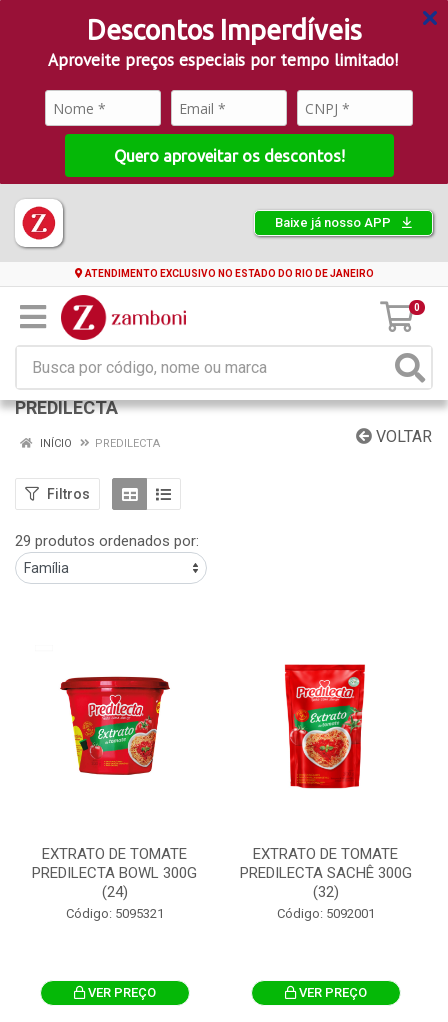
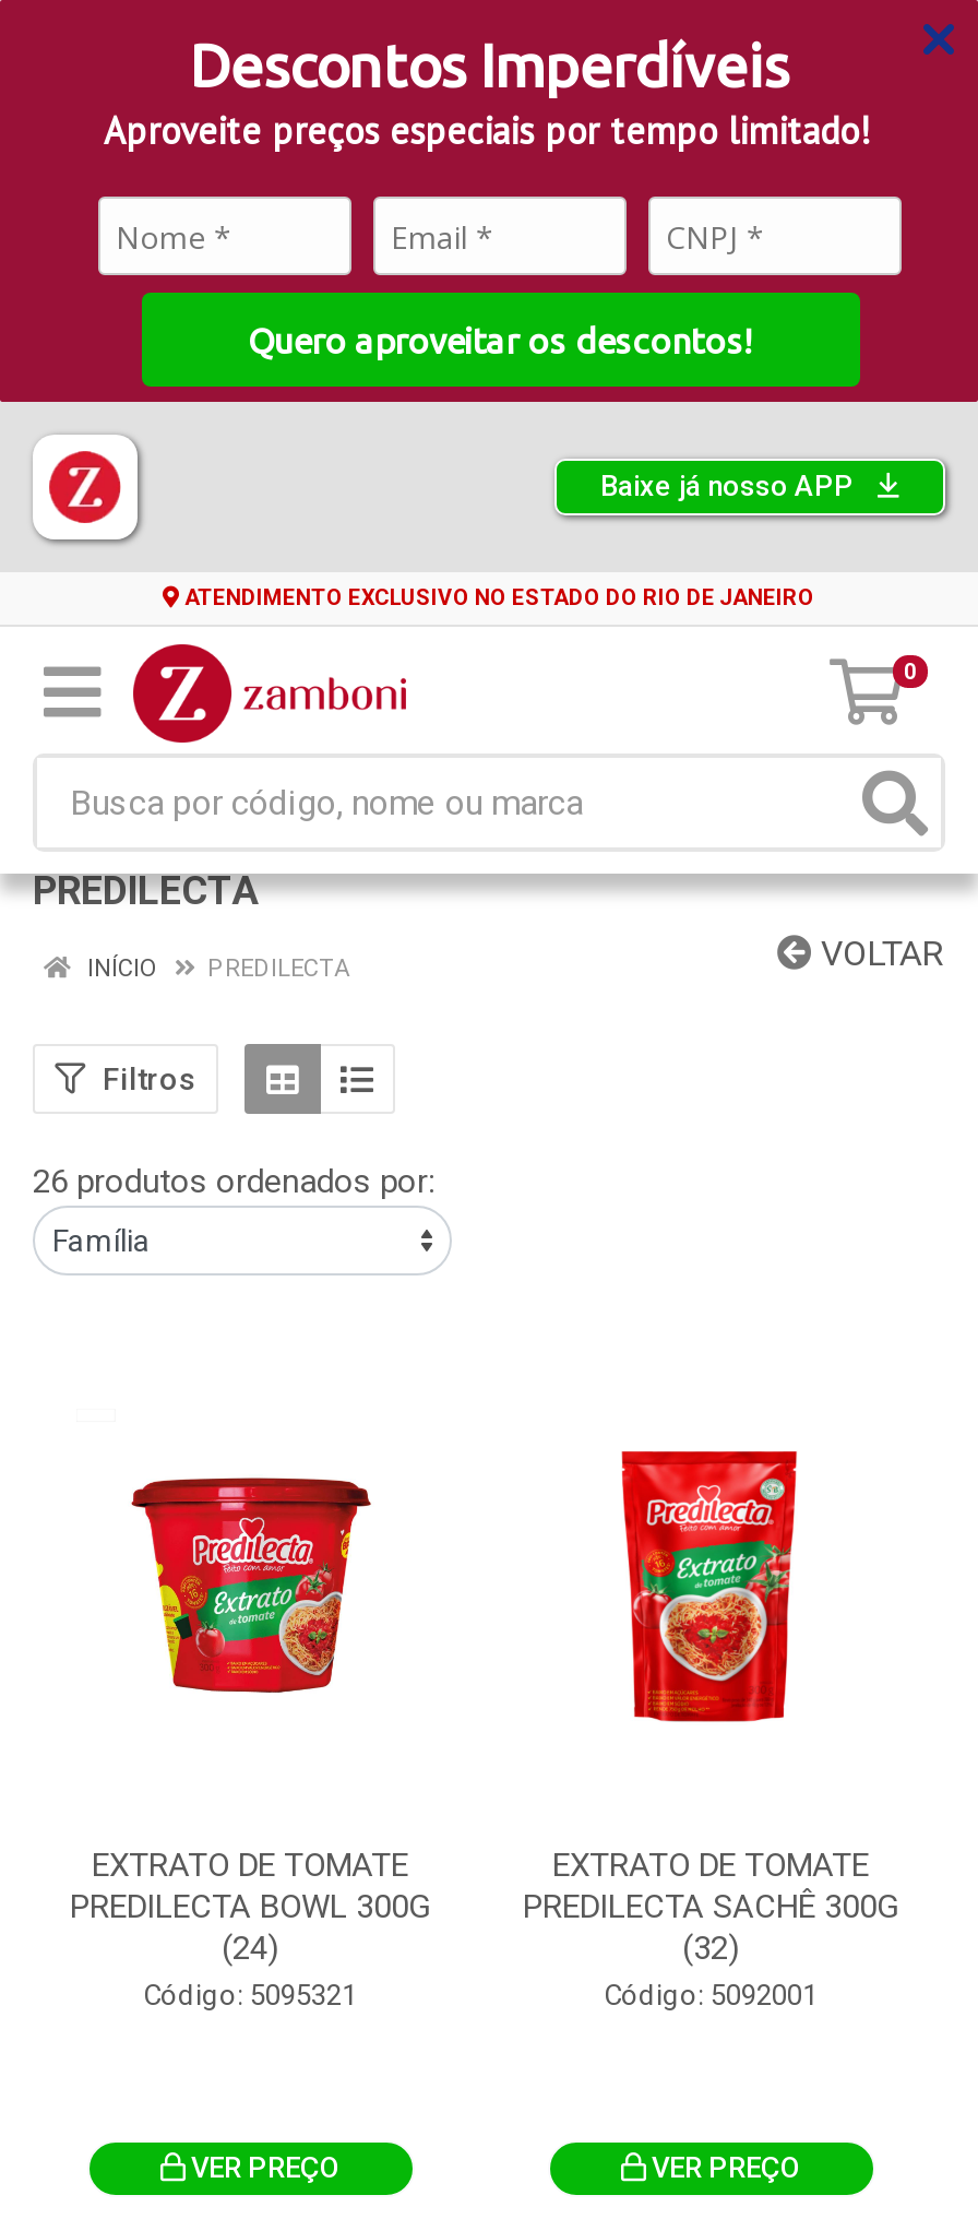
[15,532,199,550] 29 produtos ordenados por: -> [33,1162,434,1201] 26 produtos ordenados por:

